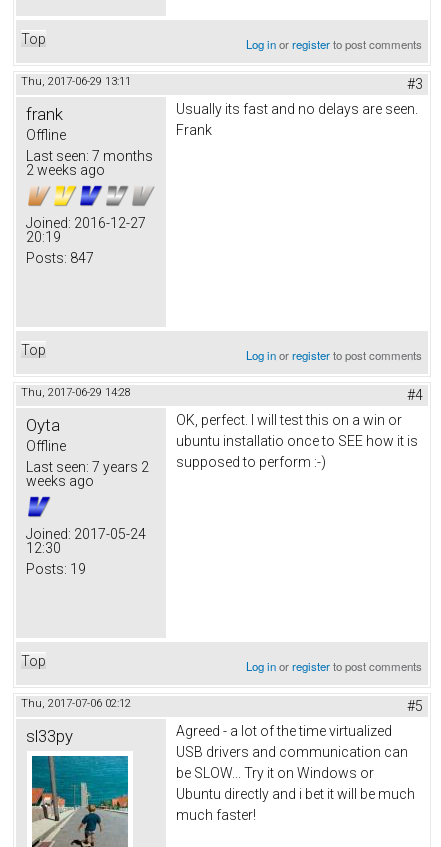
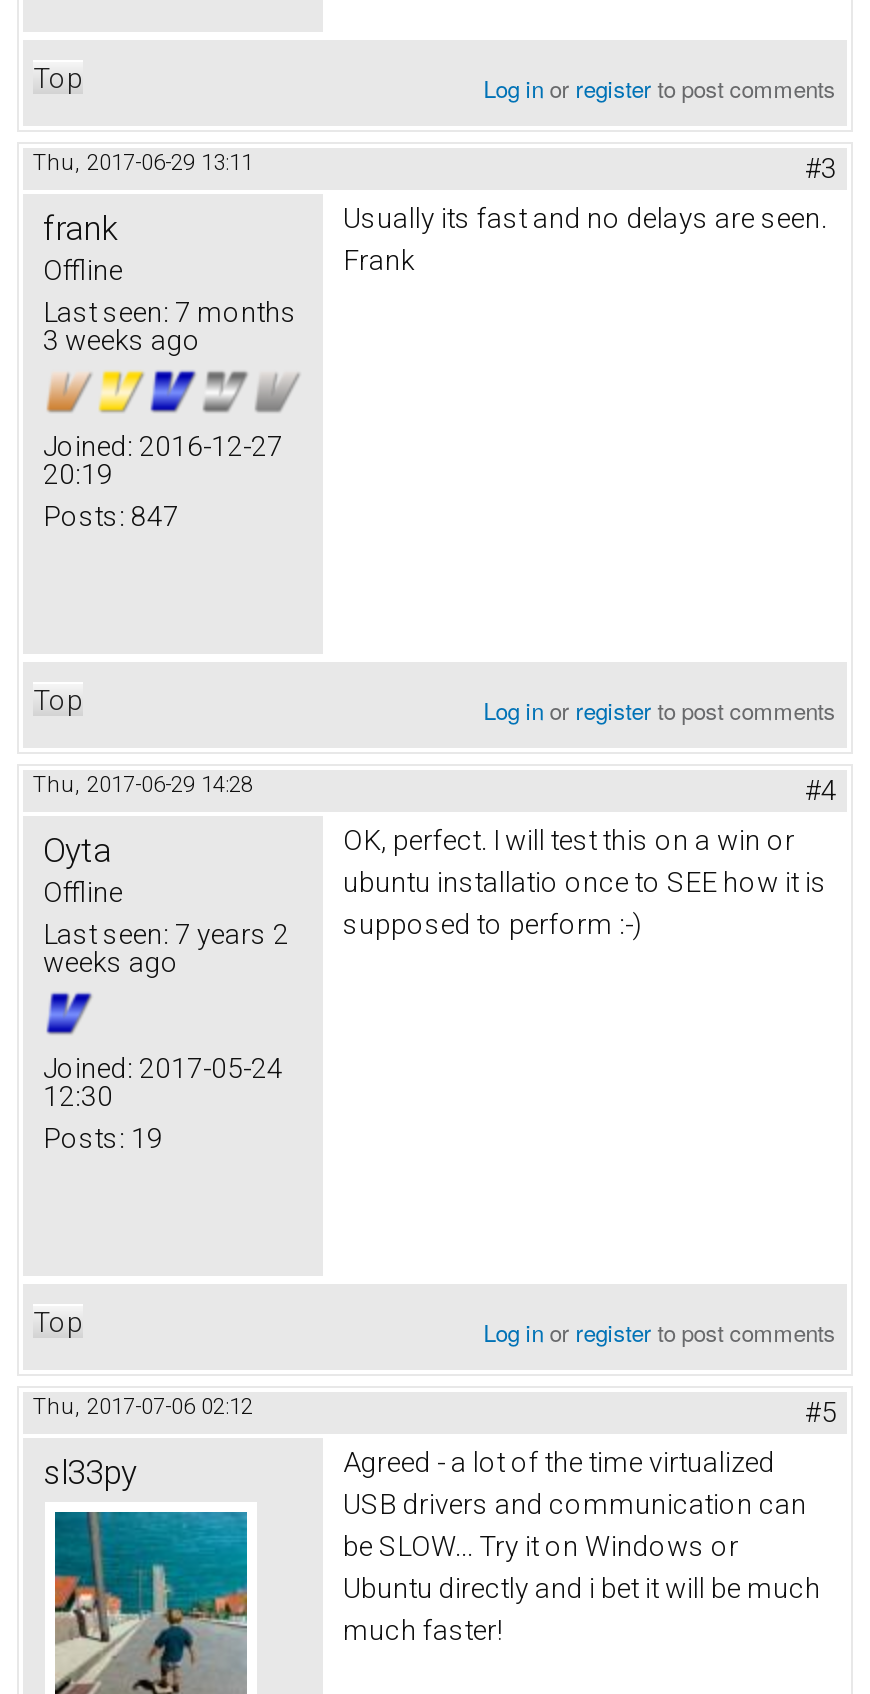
[26,162,105,178] 2 weeks ago -> [43,323,201,355] 3 weeks ago

